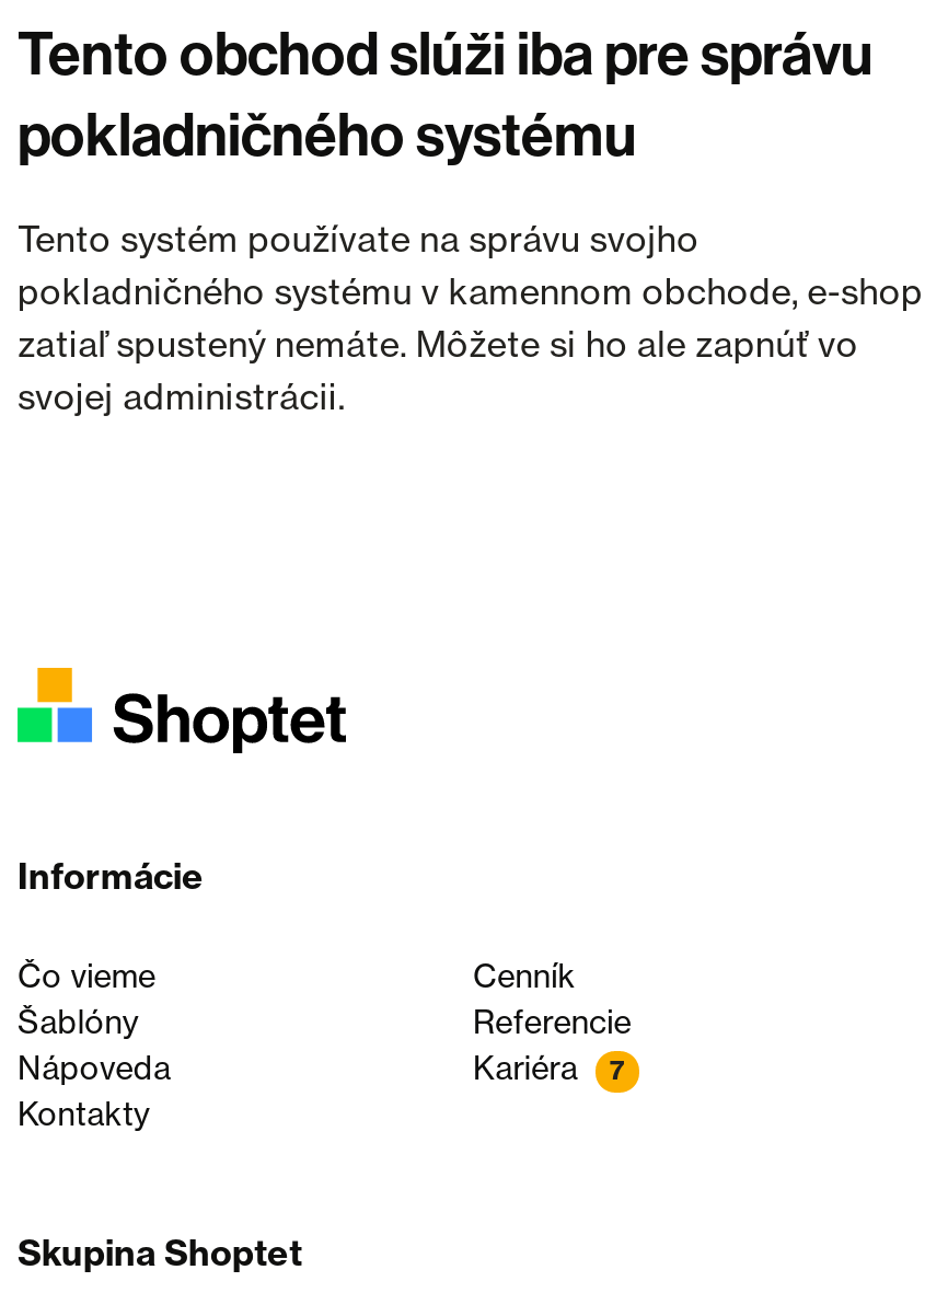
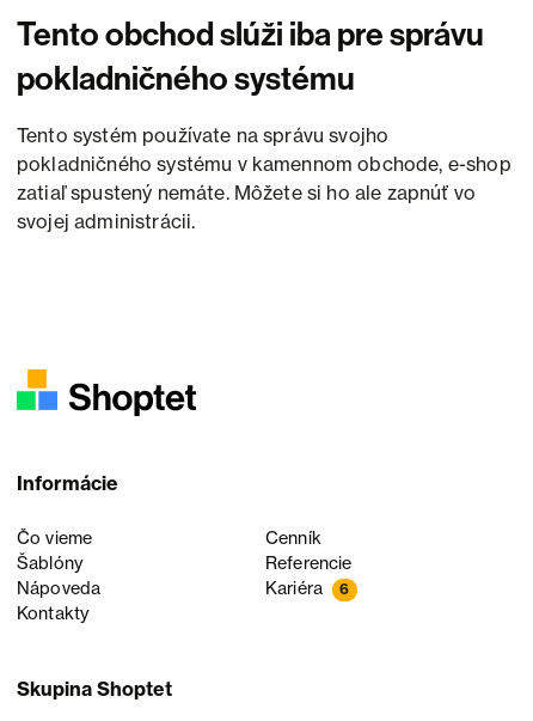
[473,1049,625,1089] Kariéra 7 -> [265,578,350,599] Kariéra 6

